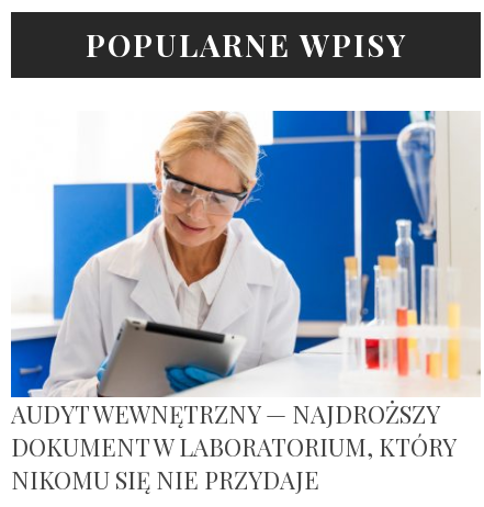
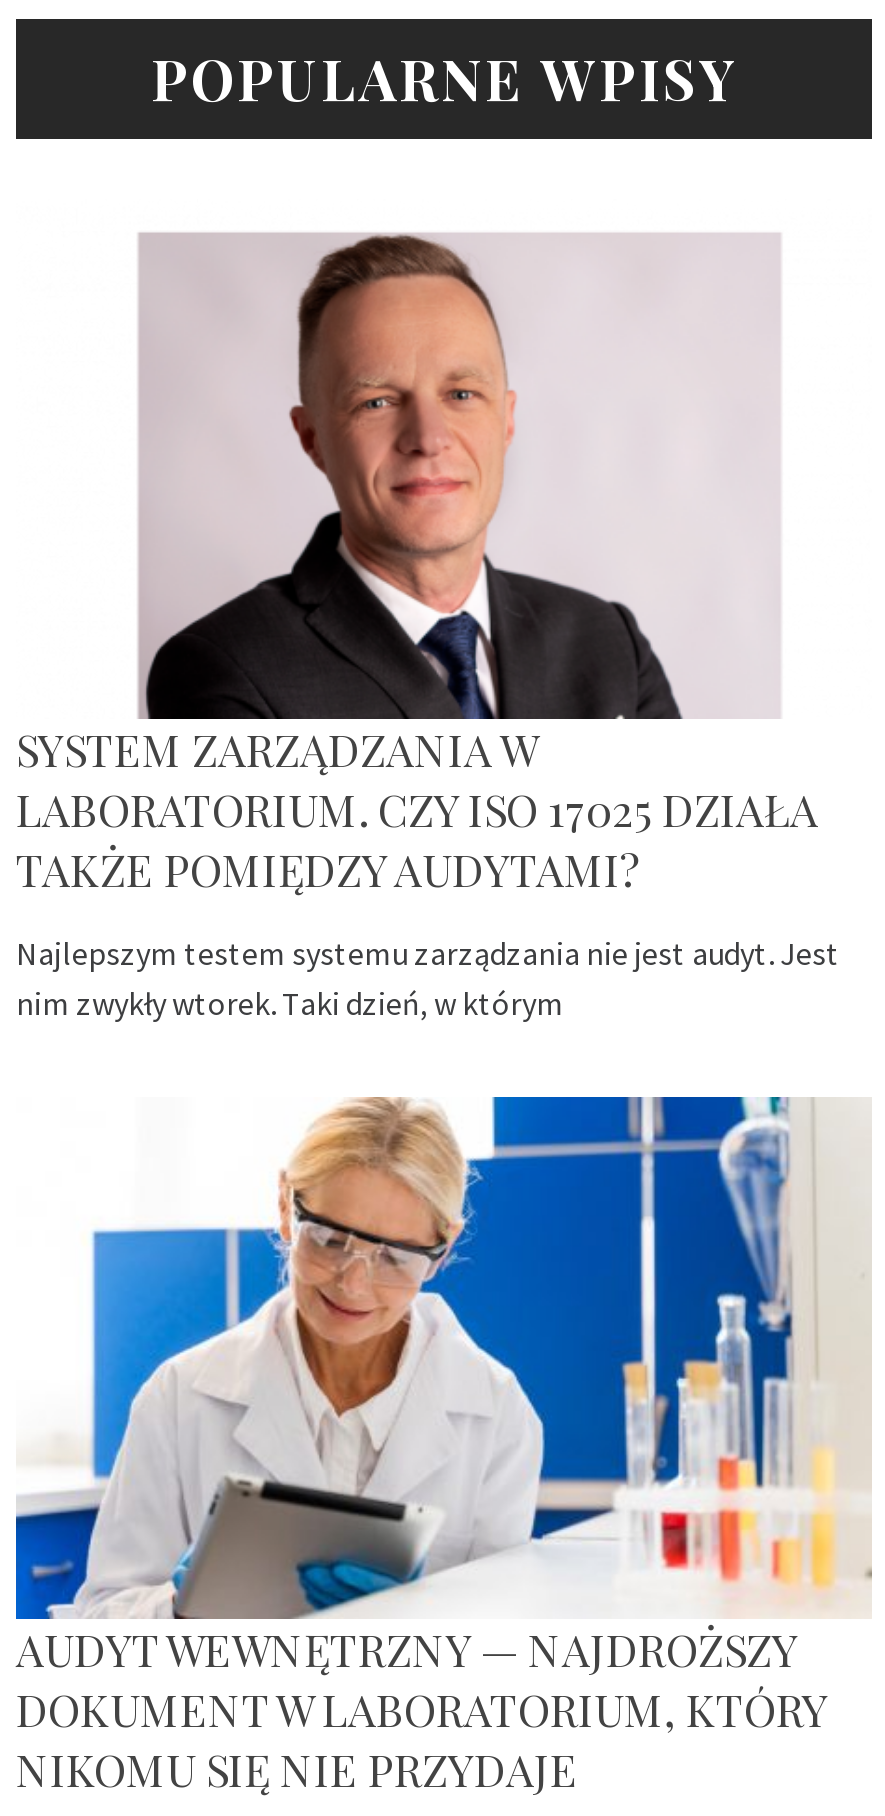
none -> [16,232,840,1023] [image] | SYSTEM ZARZĄDZANIA W | LABORATORIUM. CZY ISO 17025 DZIAŁA | TAKŻE POMIĘDZY AUDYTAMI? | Najlepszym testem systemu zarządzania nie jest audyt. Jest | nim zwykły wtorek. Taki dzień, w którym

